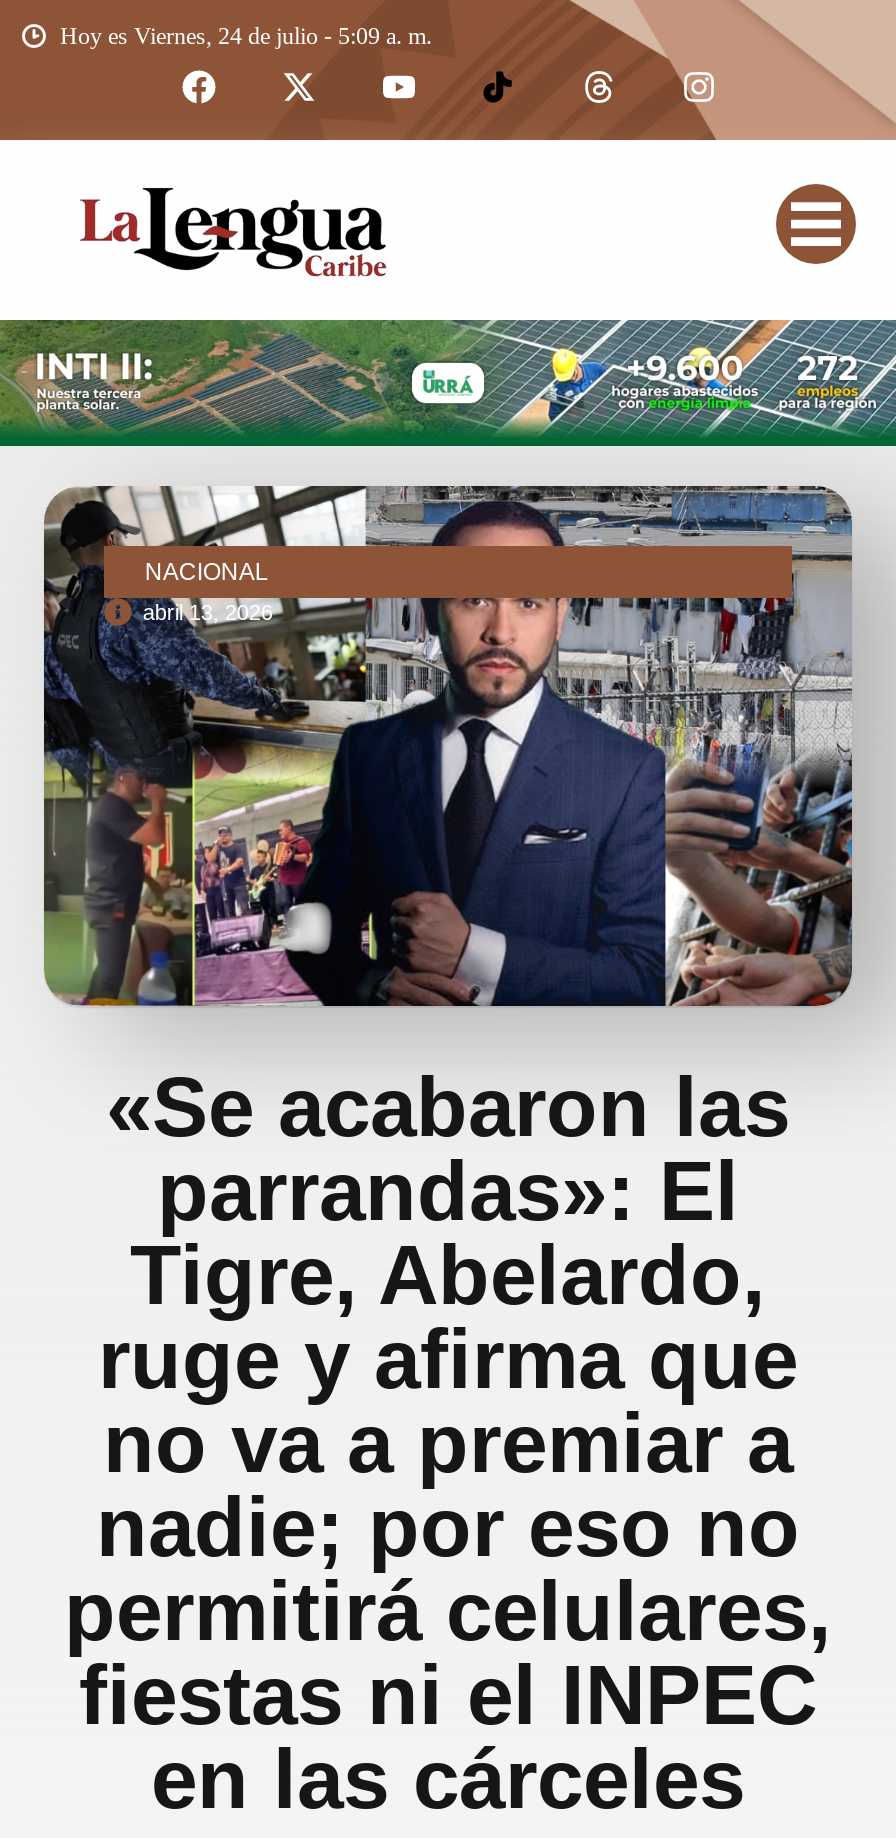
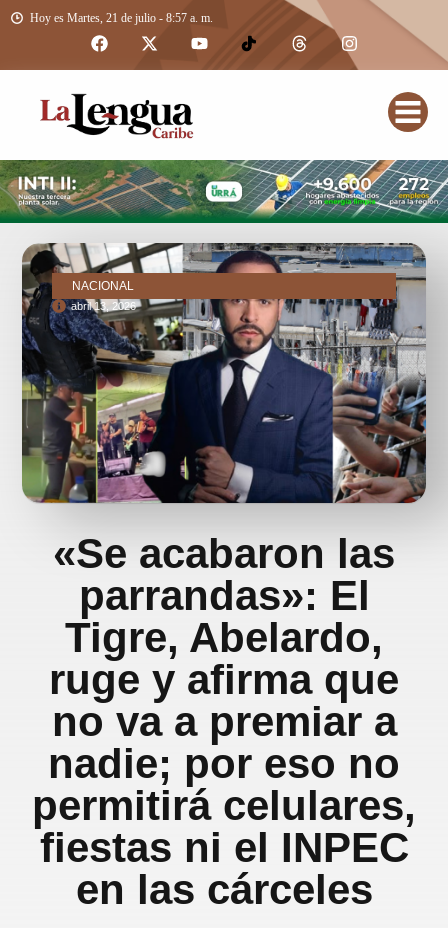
[60,22,432,50] Hoy es Viernes, 24 de julio - 5:09 a. m. -> [30,11,213,25] Hoy es Martes, 21 de julio - 8:57 a. m.

